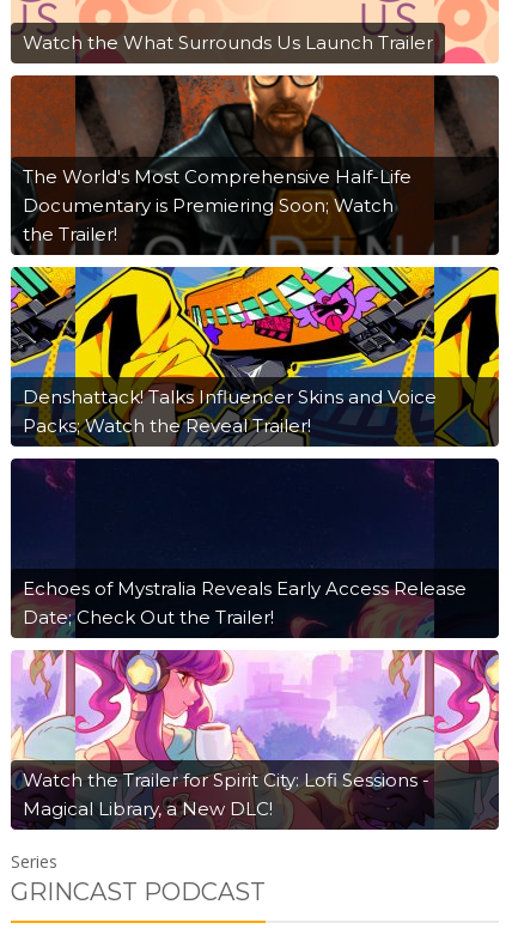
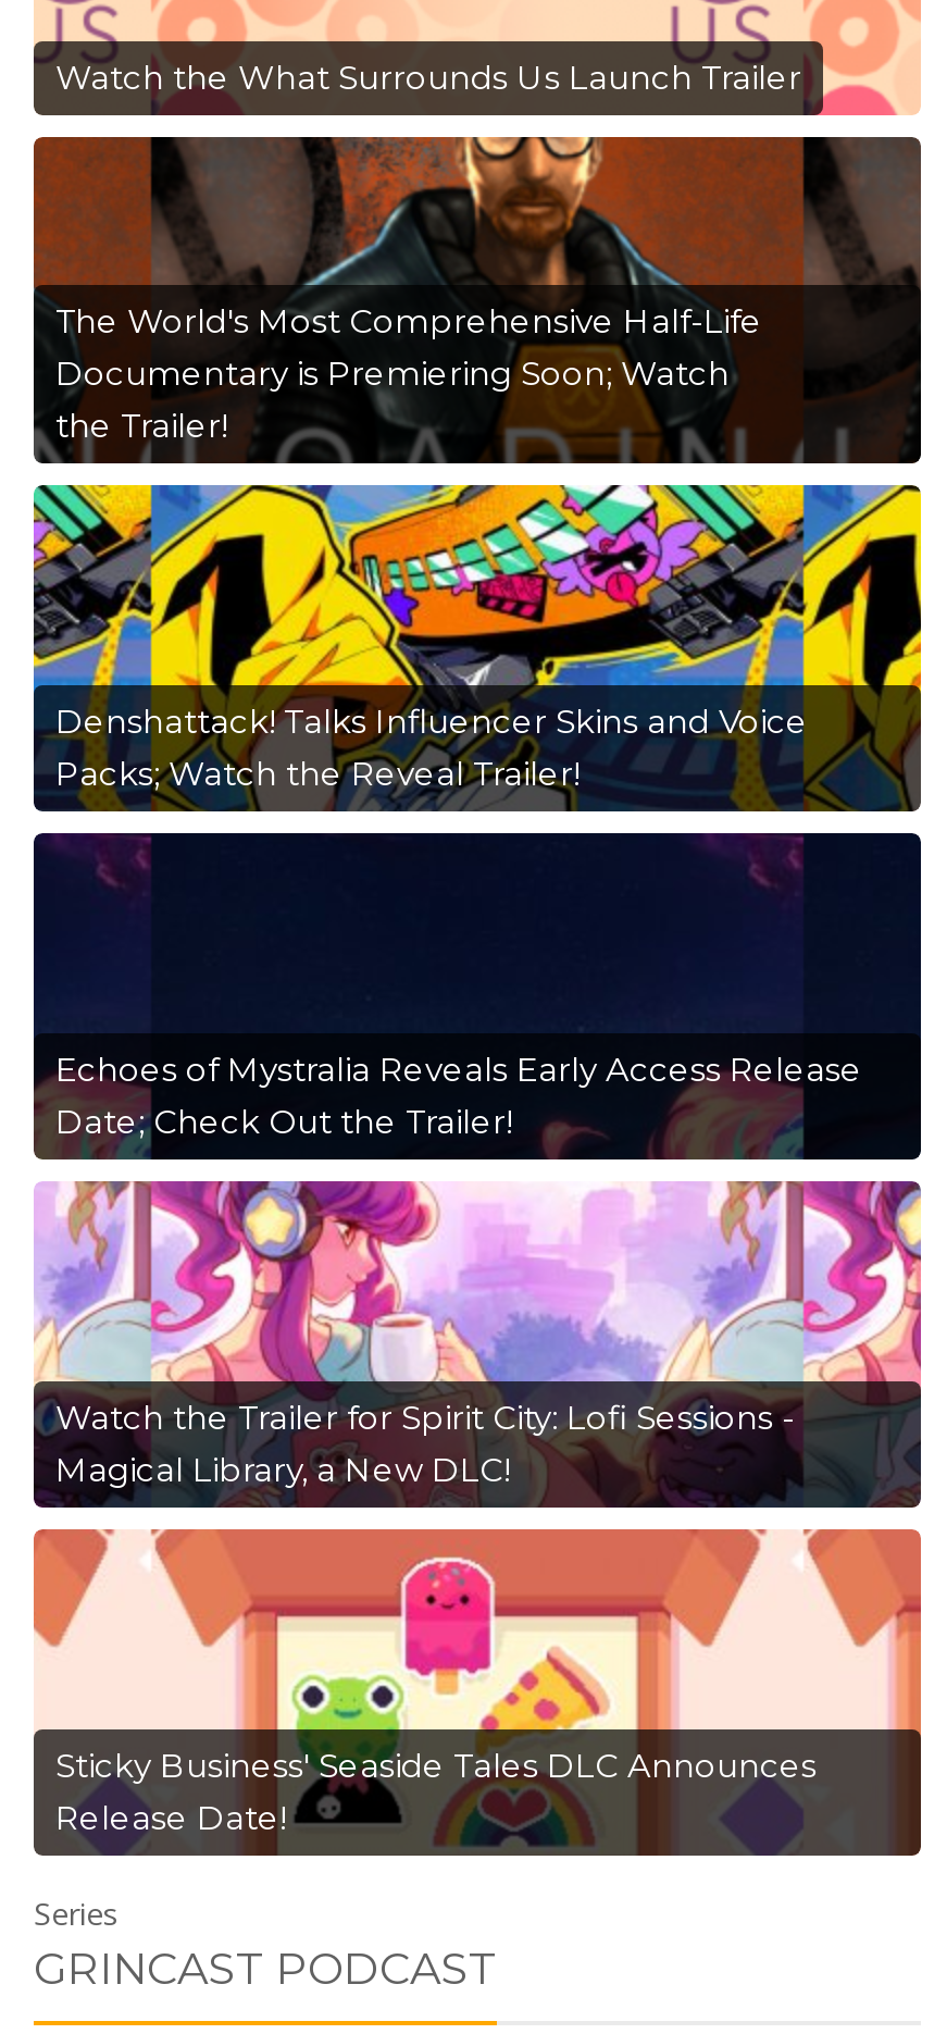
none -> [32,1527,923,1856] [image] | Sticky Business' Seaside Tales DLC Announces | Release Date!

